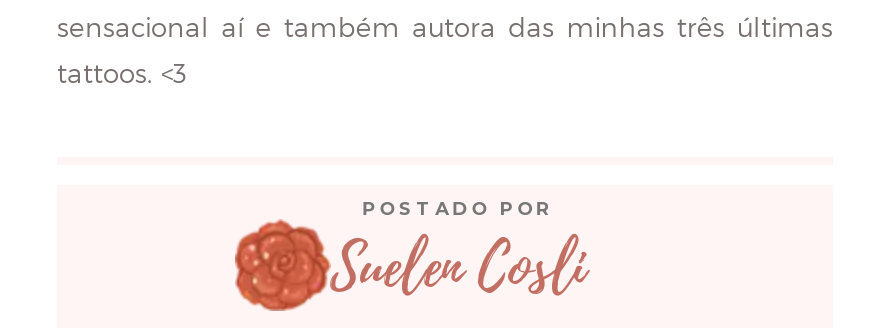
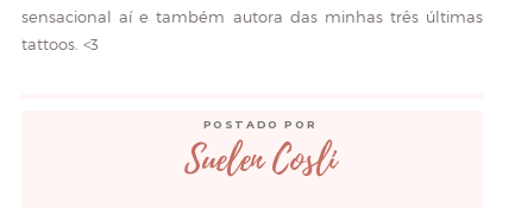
[233,218,323,314] [image] -> none

